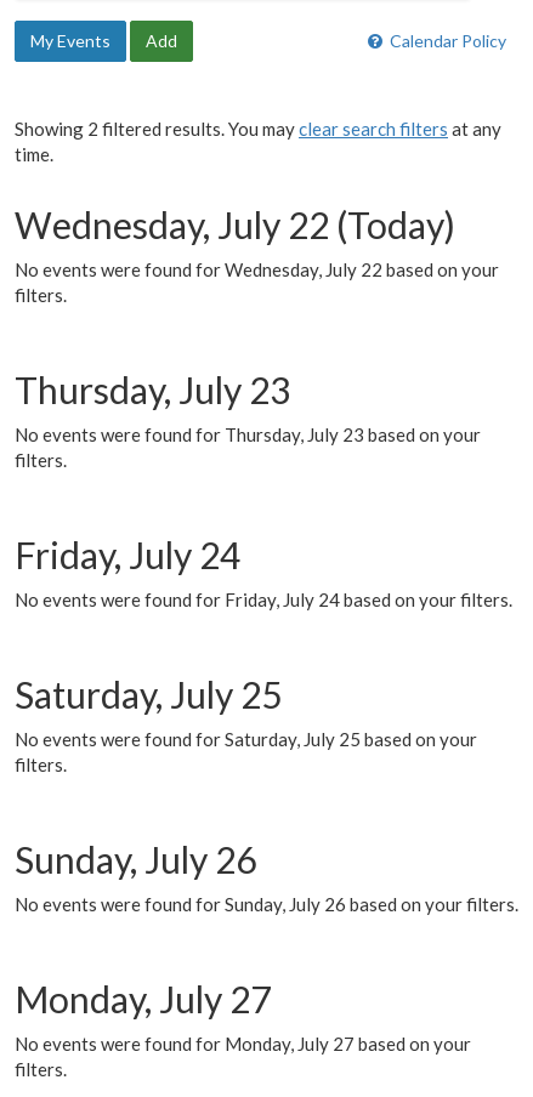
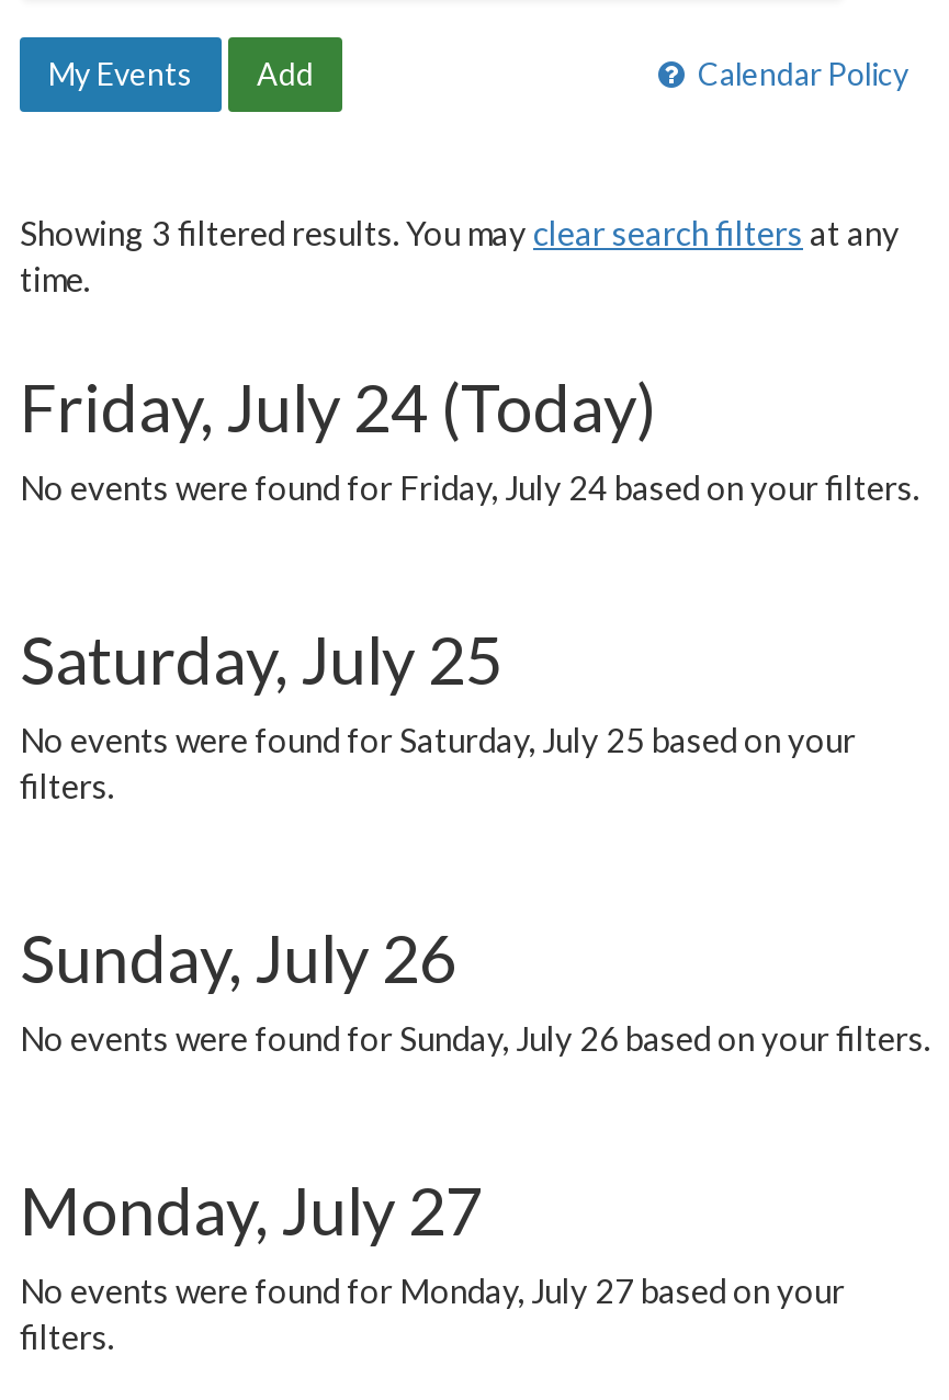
[15,118,501,140] Showing 2 filtered results. You may clear search filters at any -> [20,213,900,252] Showing 3 filtered results. You may clear search filters at any
[15,203,499,576] Wednesday, July 22 (Today) | No events were found for Wednesday, July 22 based on your | filters. | Thursday, July 23 | No events were found for Thursday, July 23 based on your | filters. | Friday, July 24 -> [20,366,656,445] Friday, July 24 (Today)

